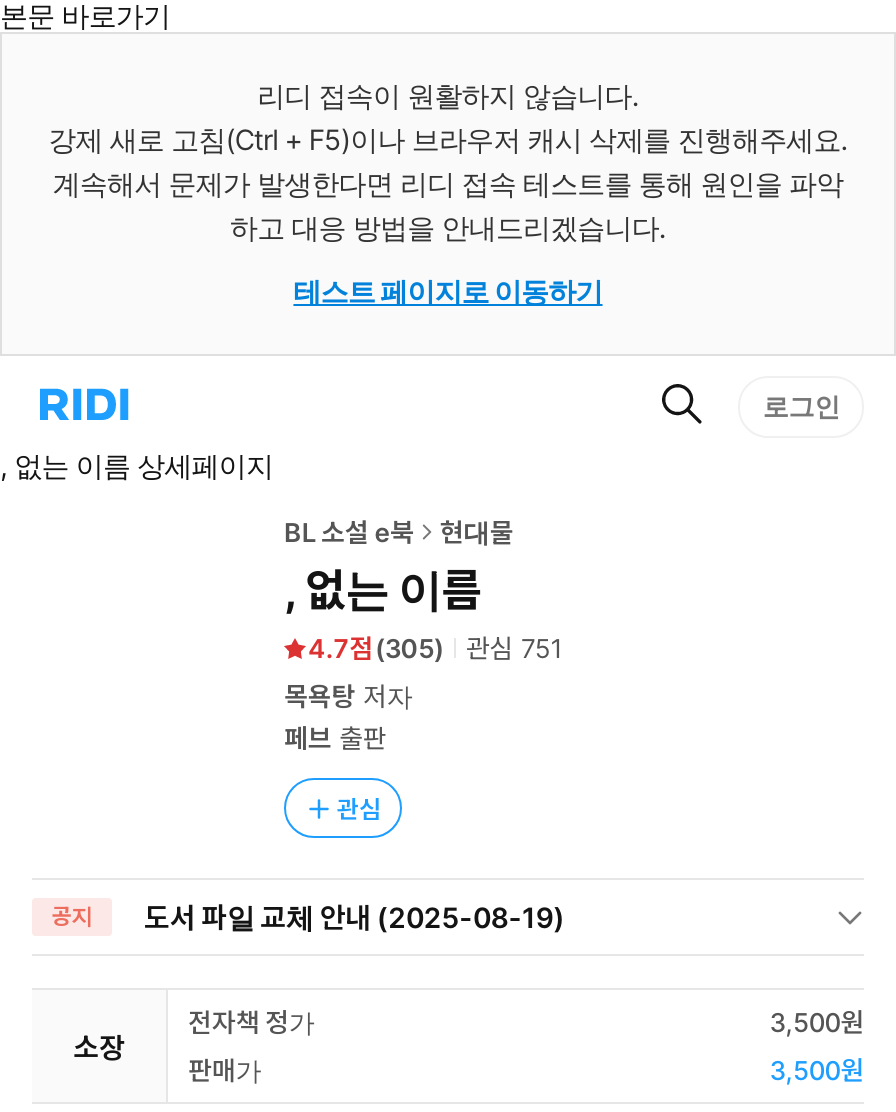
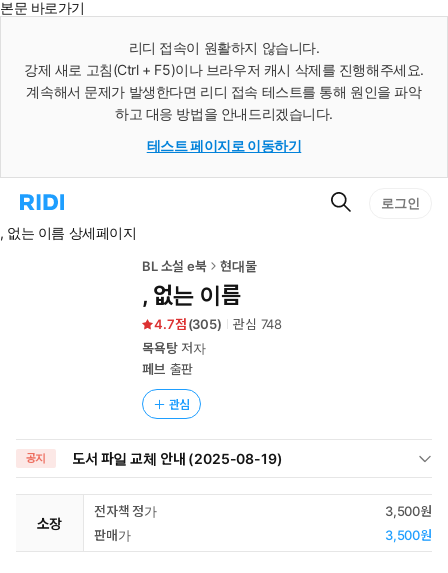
[308,632,562,664] 4.7 (305) 관심 751 -> [154,316,282,332] 4.7 (305) 관심 748

